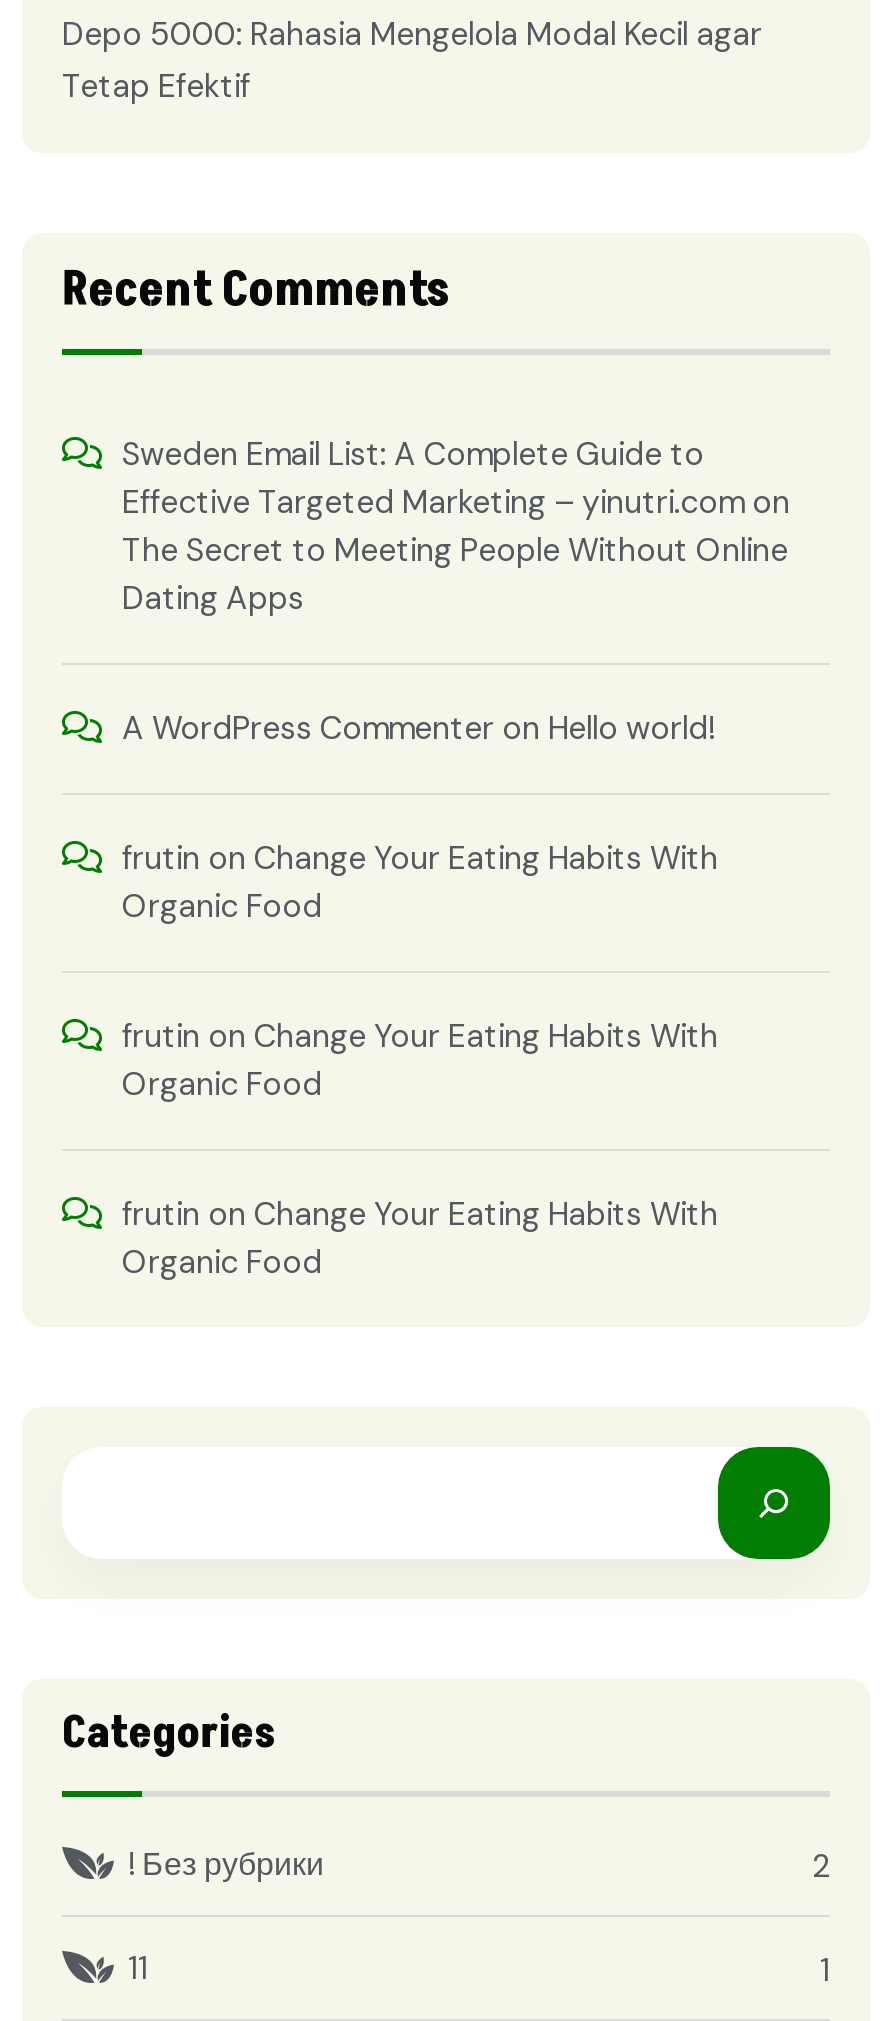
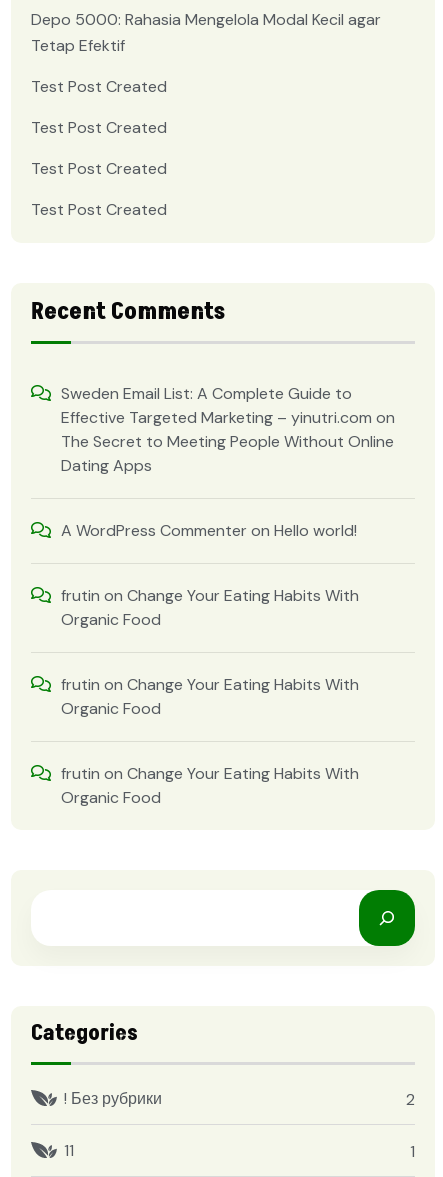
none -> [31,76,167,220] Test Post Created | Test Post Created | Test Post Created | Test Post Created

